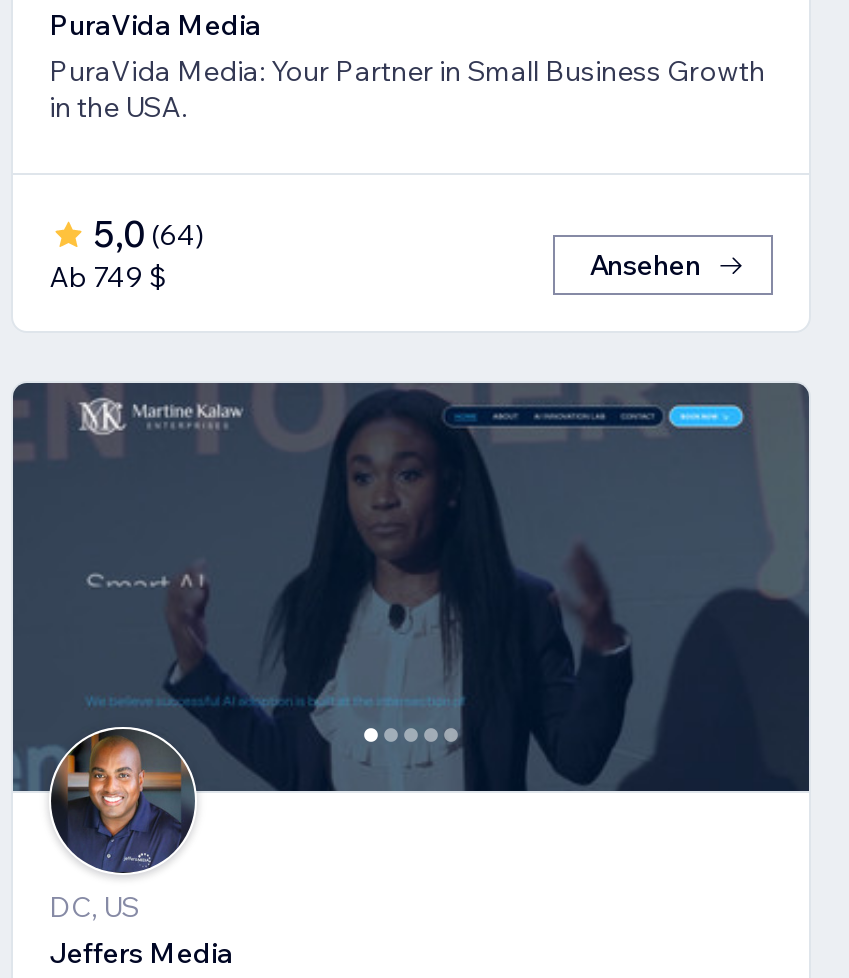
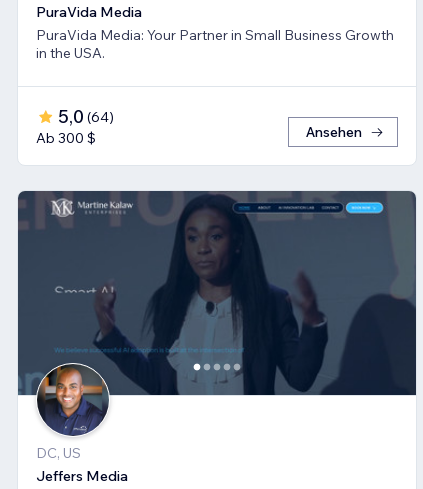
[49,259,167,295] Ab 749 $ -> [36,129,96,147] Ab 300 $

